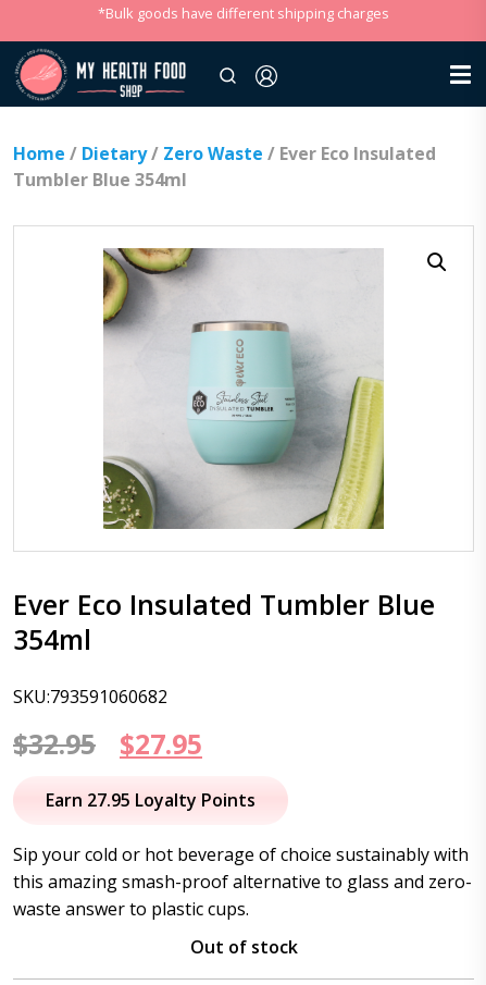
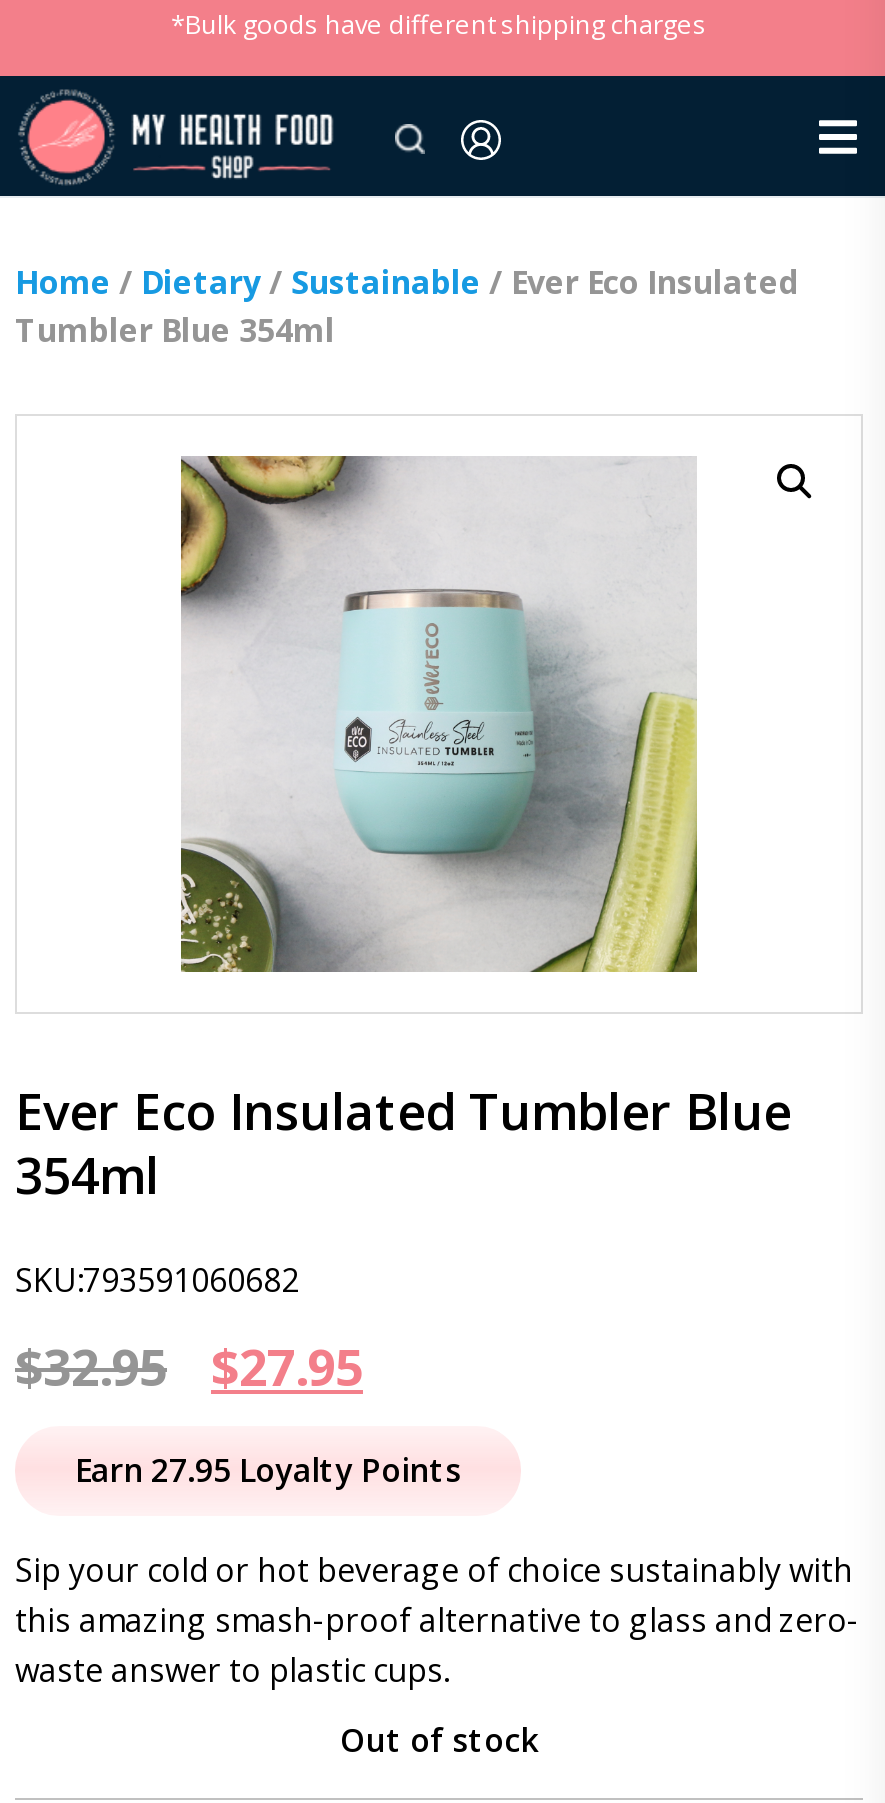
[13,141,436,165] Home / Dietary / Zero Waste / Ever Eco Insulated -> [15,260,799,304] Home / Dietary / Sustainable / Ever Eco Insulated

